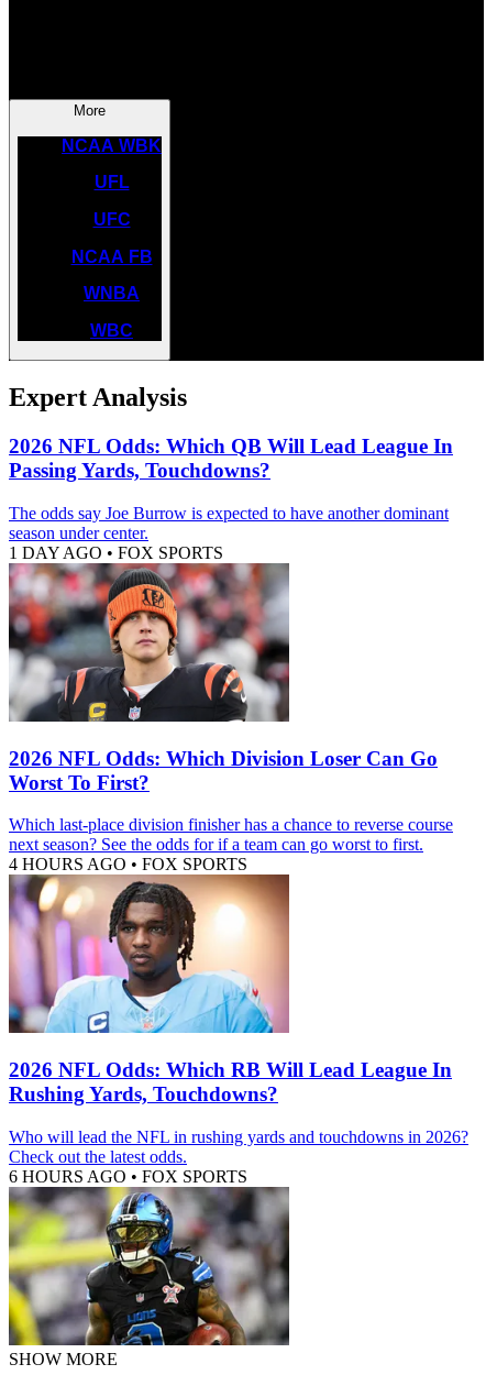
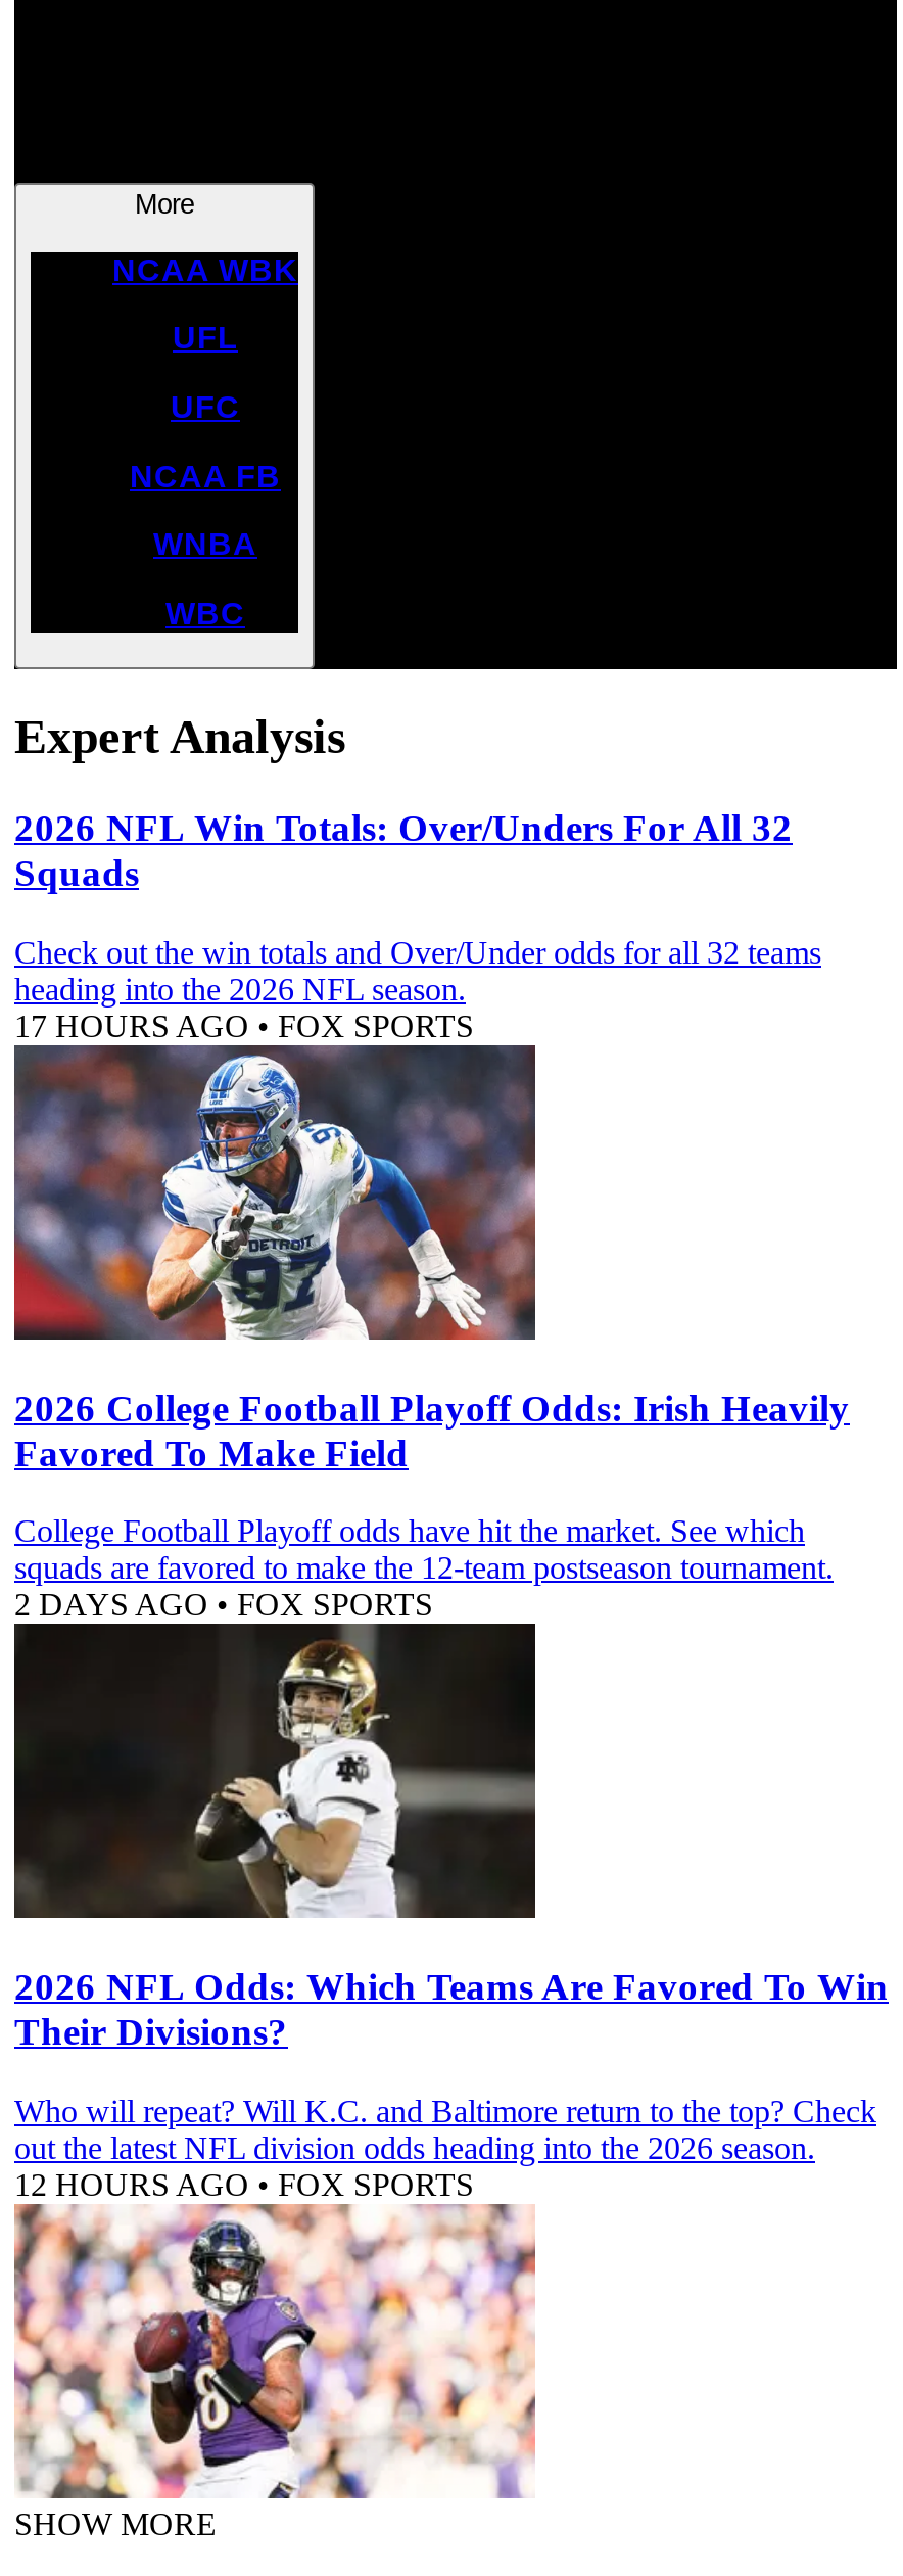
[9,435,453,482] 2026 NFL Odds: Which QB Will Lead League In | Passing Yards, Touchdowns? -> [14,807,793,894] 2026 NFL Win Totals: Over/Unders For All 32 | Squads
[9,504,449,562] The odds say Joe Burrow is expected to have another dominant | season under center. | 1 DAY AGO • FOX SPORTS -> [14,935,821,1043] Check out the win totals and Over/Under odds for all 32 teams | heading into the 2026 NFL season. | 17 HOURS AGO • FOX SPORTS
[9,563,438,794] [image] | 2026 NFL Odds: Which Division Loser Can Go | Worst To First? -> [12,1047,850,1474] [image] | 2026 College Football Playoff Odds: Irish Heavily | Favored To Make Field
[8,815,453,1034] [image] | Which last-place division finisher has a chance to reverse course | next season? See the odds for if a team can go worst to first. | 4 HOURS AGO • FOX SPORTS -> [12,1514,834,1920] [image] | College Football Playoff odds have hit the market. See which | squads are favored to make the 12-team postseason tournament. | 2 DAYS AGO • FOX SPORTS
[9,1058,452,1105] 2026 NFL Odds: Which RB Will Lead League In | Rushing Yards, Touchdowns? -> [14,1965,889,2053] 2026 NFL Odds: Which Teams Are Favored To Win | Their Divisions?
[9,1127,468,1186] Who will lead the NFL in rushing yards and touchdowns in 2026? | Check out the latest odds. | 6 HOURS AGO • FOX SPORTS -> [14,2093,876,2202] Who will repeat? Will K.C. and Baltimore return to the top? Check | out the latest NFL division odds heading into the 2026 season. | 12 HOURS AGO • FOX SPORTS
[8,1186,290,1346] [image] -> [14,2204,537,2500] [image]

